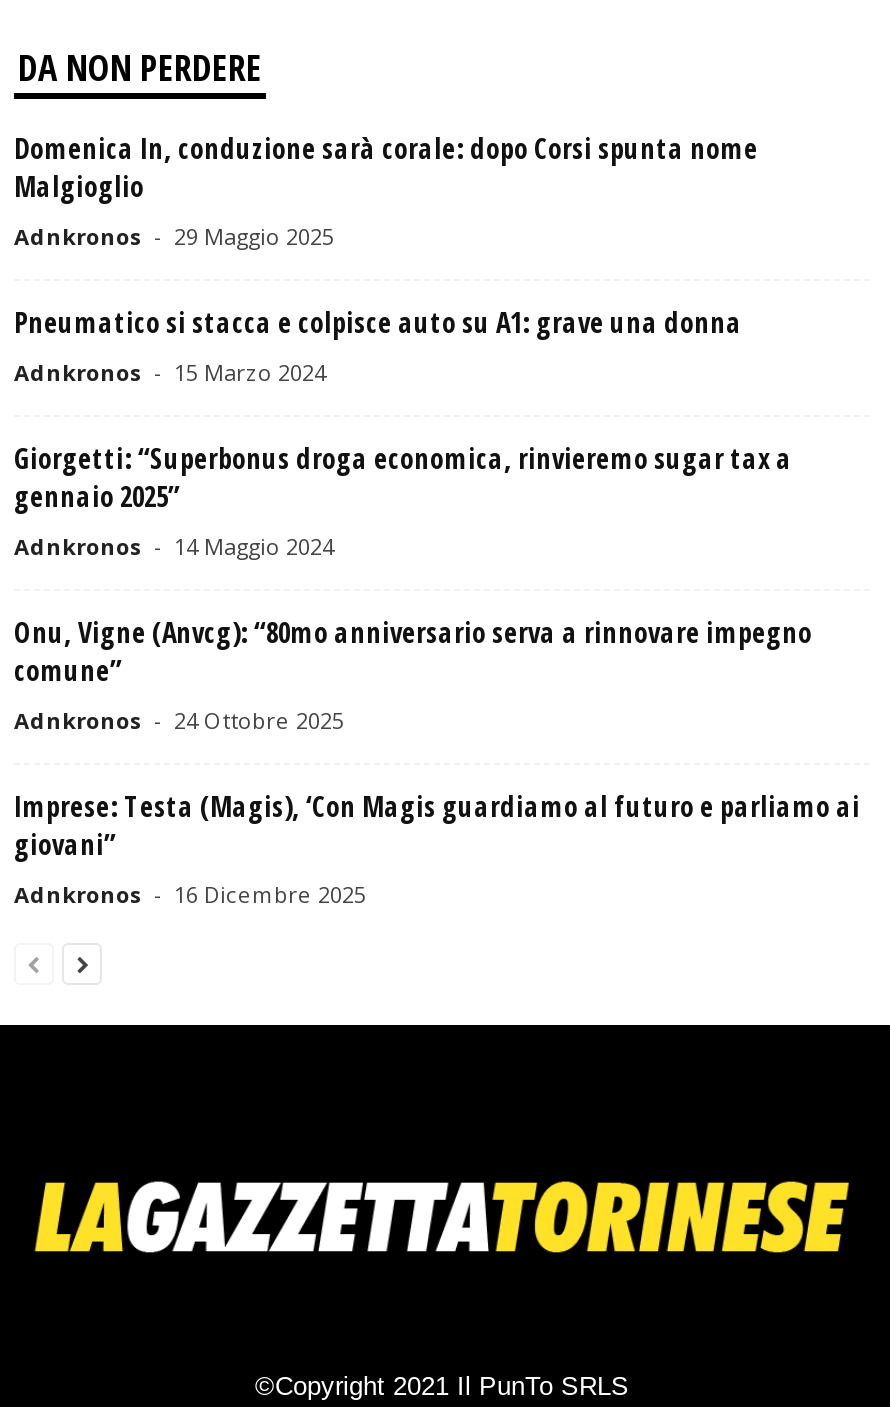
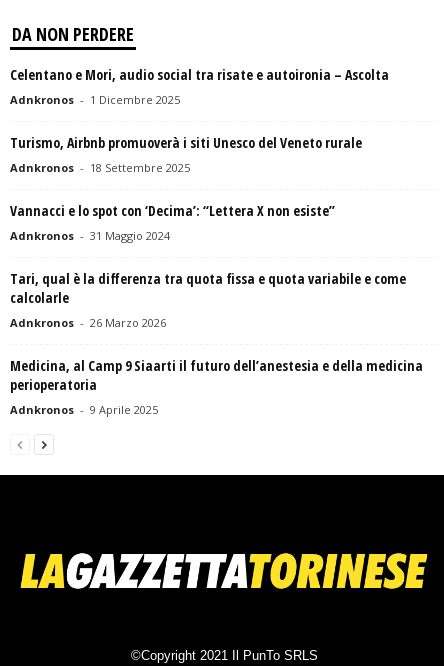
[14,128,758,250] Domenica In, conduzione sarà corale: dopo Corsi spunta nome | Malgioglio | Adnkronos - 29 Maggio 2025 -> [10,65,389,107] Celentano e Mori, audio social tra risate e autoironia – Ascolta | Adnkronos - 1 Dicembre 2025
[14,302,742,386] Pneumatico si stacca e colpisce auto su A1: grave una donna | Adnkronos - 15 Marzo 2024 -> [10,133,362,175] Turismo, Airbnb promuoverà i siti Unesco del Veneto rurale | Adnkronos - 18 Settembre 2025
[14,438,792,560] Giorgetti: “Superbonus droga economica, rinvieremo sugar tax a | gennaio 2025” | Adnkronos - 14 Maggio 2024 -> [10,201,335,243] Vannacci e lo spot con ‘Decima’: “Lettera X non esiste” | Adnkronos - 31 Maggio 2024
[14,612,812,734] Onu, Vigne (Anvcg): “80mo anniversario serva a rinnovare impegno | comune” | Adnkronos - 24 Ottobre 2025 -> [10,269,406,330] Tari, qual è la differenza tra quota fissa e quota variabile e come | calcolarle | Adnkronos - 26 Marzo 2026
[14,786,860,908] Imprese: Testa (Magis), ‘Con Magis guardiamo al futuro e parliamo ai | giovani” | Adnkronos - 16 Dicembre 2025 -> [10,356,423,417] Medicina, al Camp 9 Siaarti il futuro dell’anestesia e della medicina | perioperatoria | Adnkronos - 9 Aprile 2025

